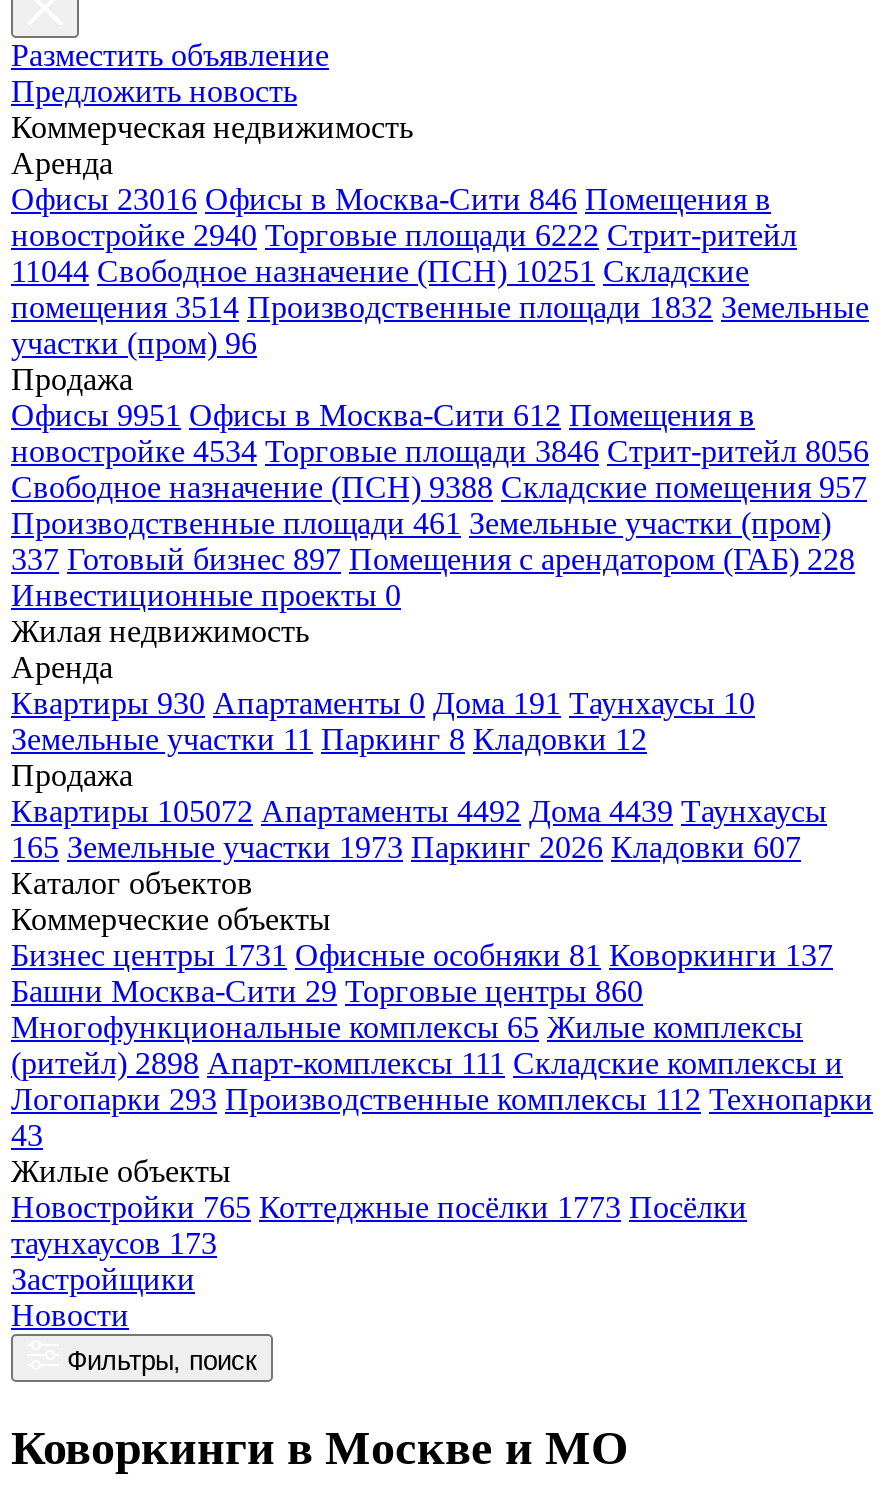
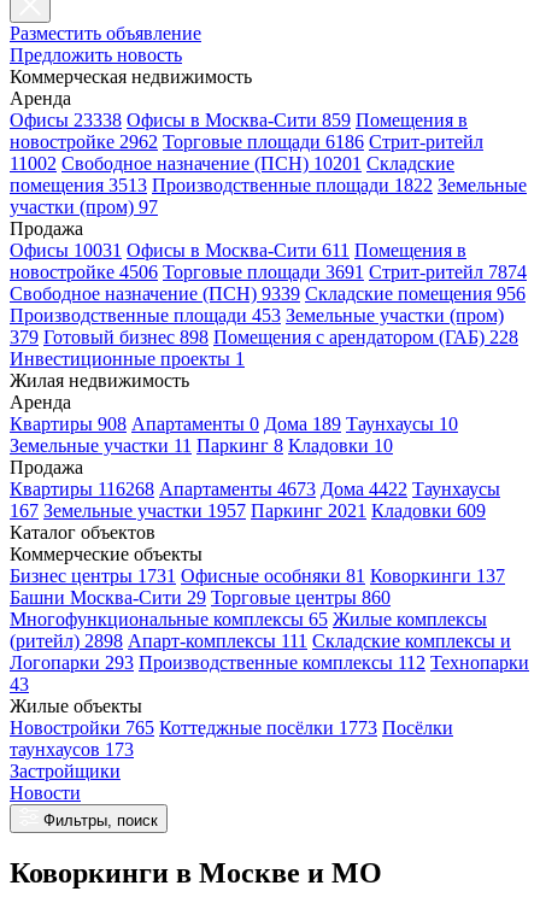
[11,182,771,216] Офисы 23016 Офисы в Москва-Сити 846 Помещения в -> [10,110,468,130] Офисы 23338 Офисы в Москва-Сити 859 Помещения в
[11,218,797,252] новостройке 2940 Торговые площади 6222 Стрит-ритейл -> [10,131,483,152] новостройке 2962 Торговые площади 6186 Стрит-ритейл
[11,254,749,288] 11044 Свободное назначение (ПСН) 10251 Складские -> [10,153,454,174] 11002 Свободное назначение (ПСН) 10201 Складские
[11,290,869,324] помещения 3514 Производственные площади 1832 Земельные -> [10,175,527,195] помещения 3513 Производственные площади 1822 Земельные
[11,326,257,360] участки (пром) 96 -> [10,197,158,217] участки (пром) 97
[11,398,755,432] Офисы 9951 Офисы в Москва-Сити 612 Помещения в -> [10,240,466,260] Офисы 10031 Офисы в Москва-Сити 611 Помещения в
[11,434,869,468] новостройке 4534 Торговые площади 3846 Стрит-ритейл 8056 -> [10,262,527,282] новостройке 4506 Торговые площади 3691 Стрит-ритейл 7874
[11,470,867,504] Свободное назначение (ПСН) 9388 Складские помещения 957 -> [10,283,526,304] Свободное назначение (ПСН) 9339 Складские помещения 956
[11,506,831,540] Производственные площади 461 Земельные участки (пром) -> [10,305,504,326] Производственные площади 453 Земельные участки (пром)
[11,542,855,576] 337 Готовый бизнес 897 Помещения с арендатором (ГАБ) 228 -> [10,327,518,347] 379 Готовый бизнес 898 Помещения с арендатором (ГАБ) 228
[11,578,401,612] Инвестиционные проекты 0 -> [10,348,245,369] Инвестиционные проекты 1
[11,686,755,720] Квартиры 930 Апартаменты 0 Дома 191 Таунхаусы 10 -> [10,414,458,434] Квартиры 908 Апартаменты 0 Дома 189 Таунхаусы 10
[11,722,647,756] Земельные участки 11 Паркинг 8 Кладовки 12 -> [10,435,393,456] Земельные участки 11 Паркинг 8 Кладовки 10
[11,794,827,828] Квартиры 105072 Апартаменты 4492 Дома 4439 Таунхаусы -> [10,479,500,499] Квартиры 116268 Апартаменты 4673 Дома 4422 Таунхаусы
[11,830,801,864] 165 Земельные участки 1973 Паркинг 2026 Кладовки 607 -> [10,500,486,521] 167 Земельные участки 1957 Паркинг 2021 Кладовки 609

